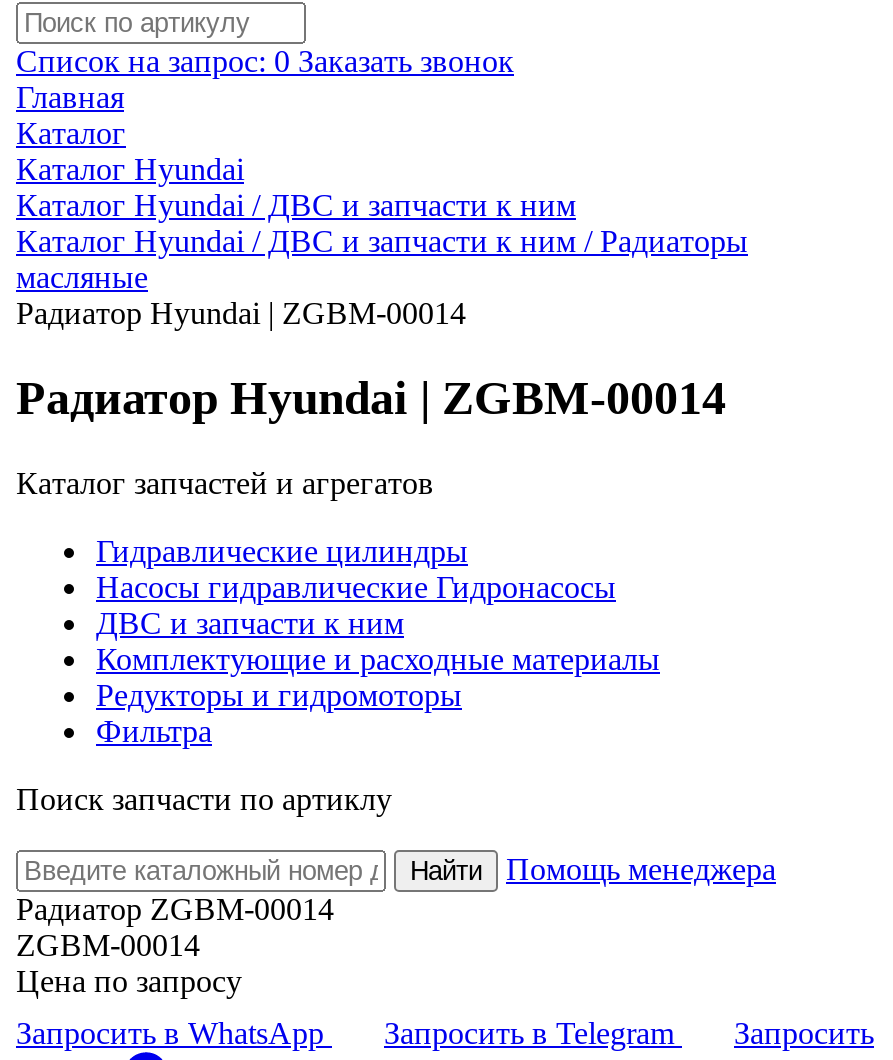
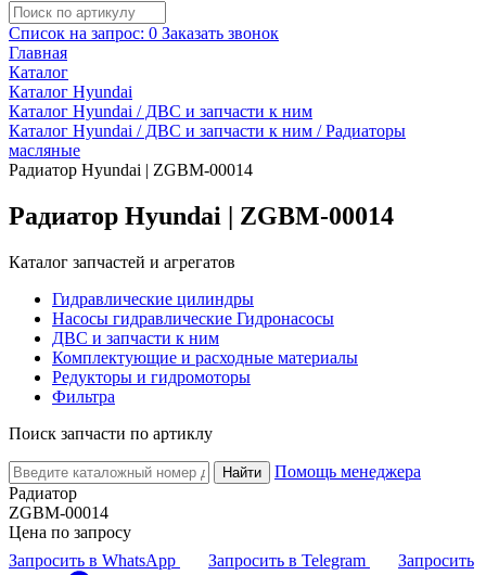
[16,892,334,926] Радиатор ZGBM-00014 -> [9,484,77,502] Радиатор

